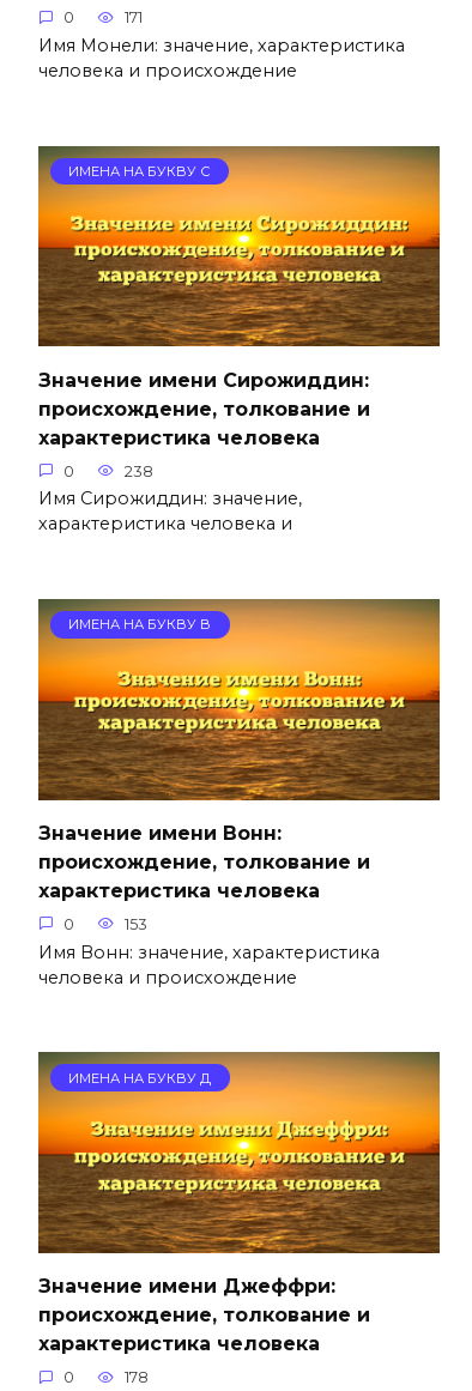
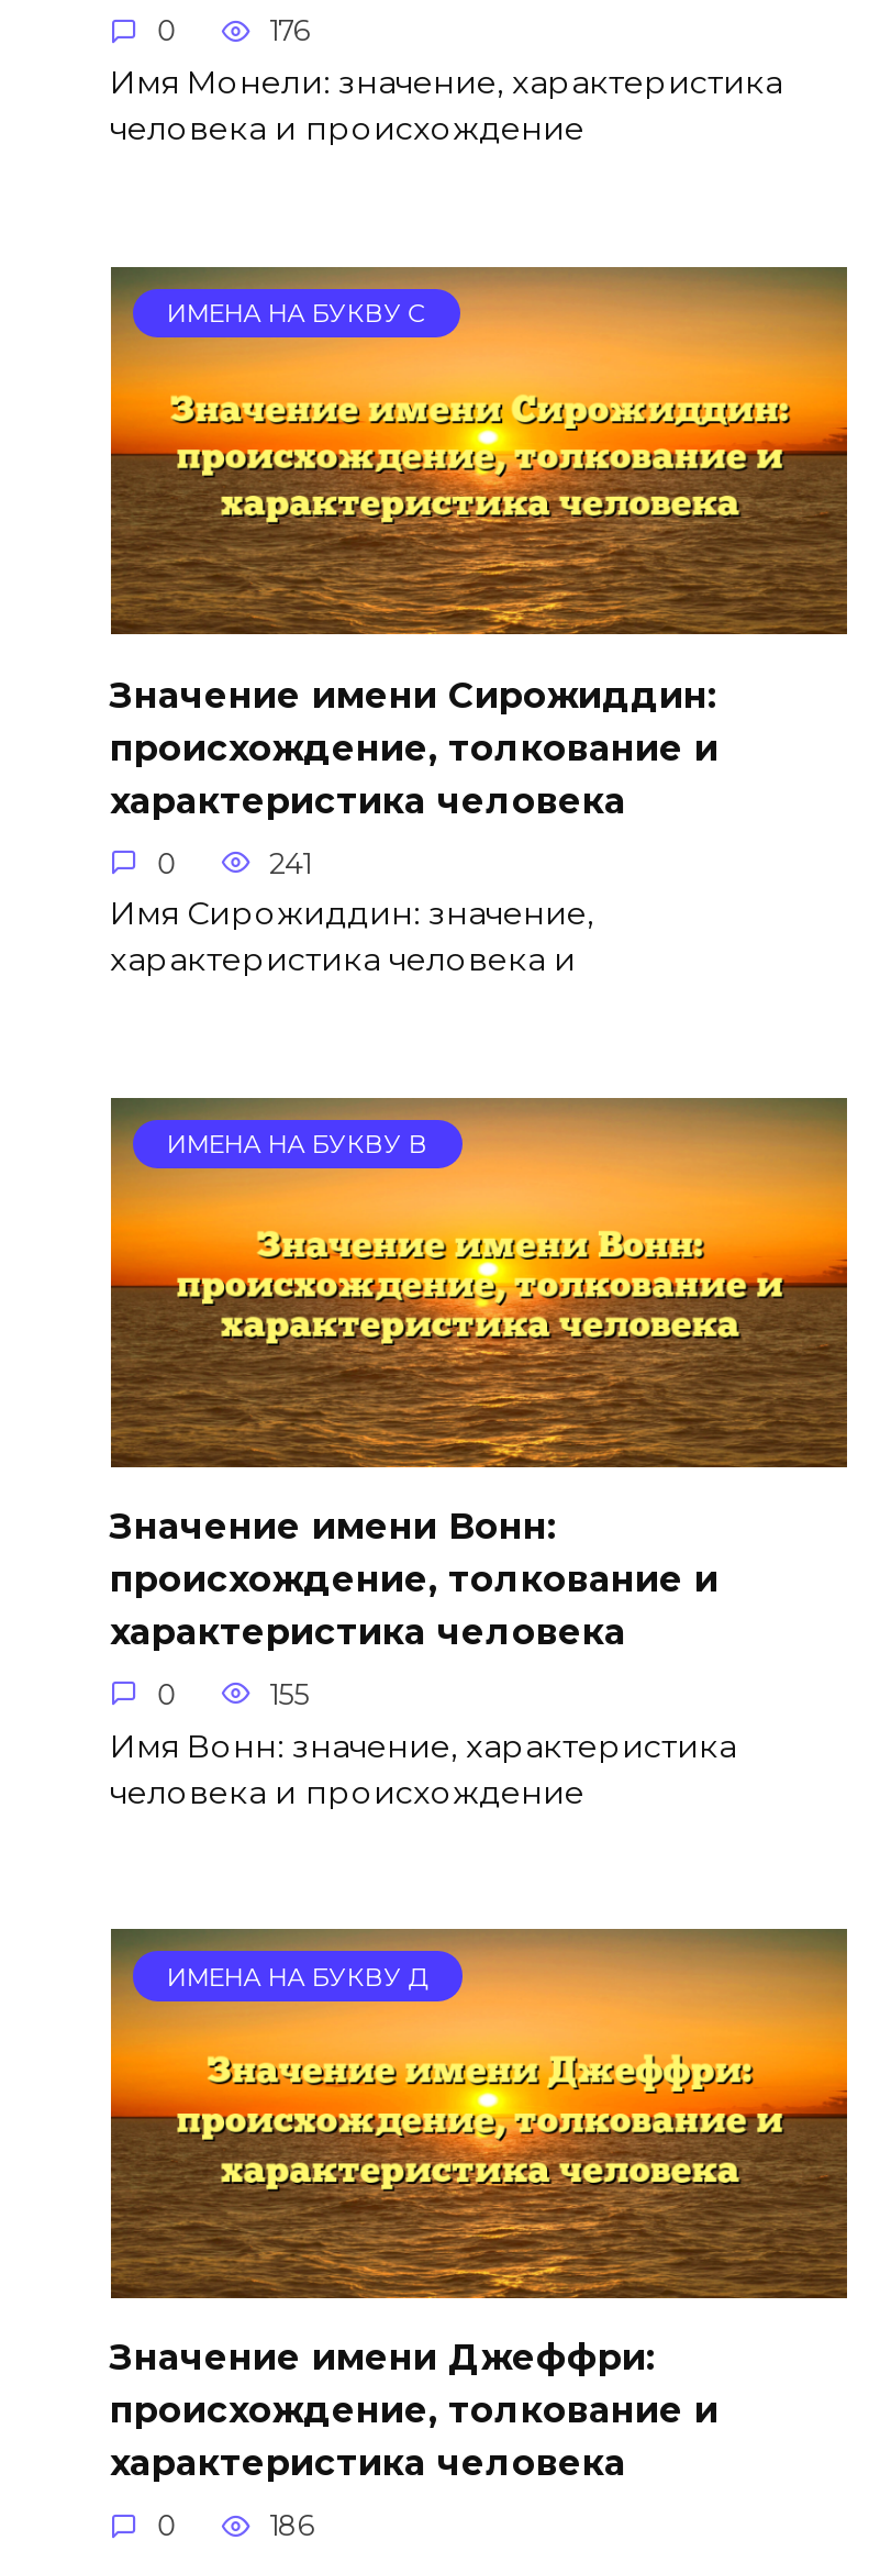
[125,9,143,27] 171 -> [269,15,311,48] 176
[125,462,153,480] 238 -> [269,847,311,880] 241
[125,915,147,933] 153 -> [269,1678,309,1711] 155
[125,1368,149,1386] 178 -> [269,2509,315,2542] 186

